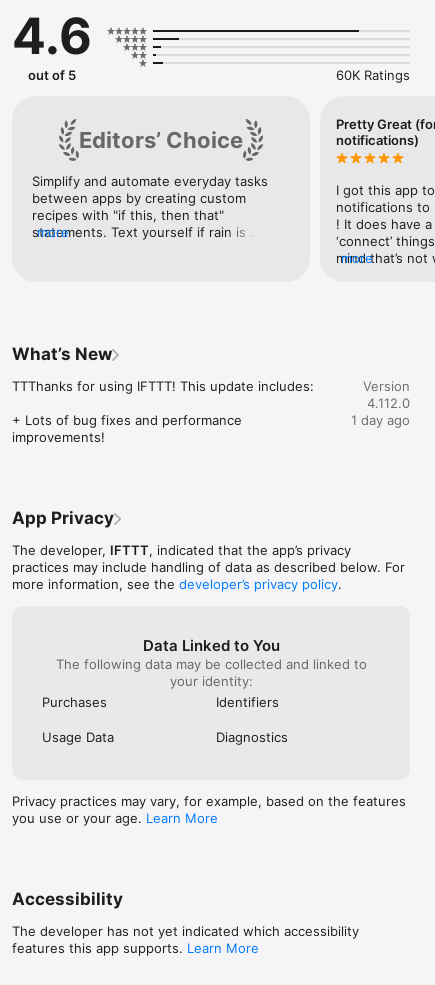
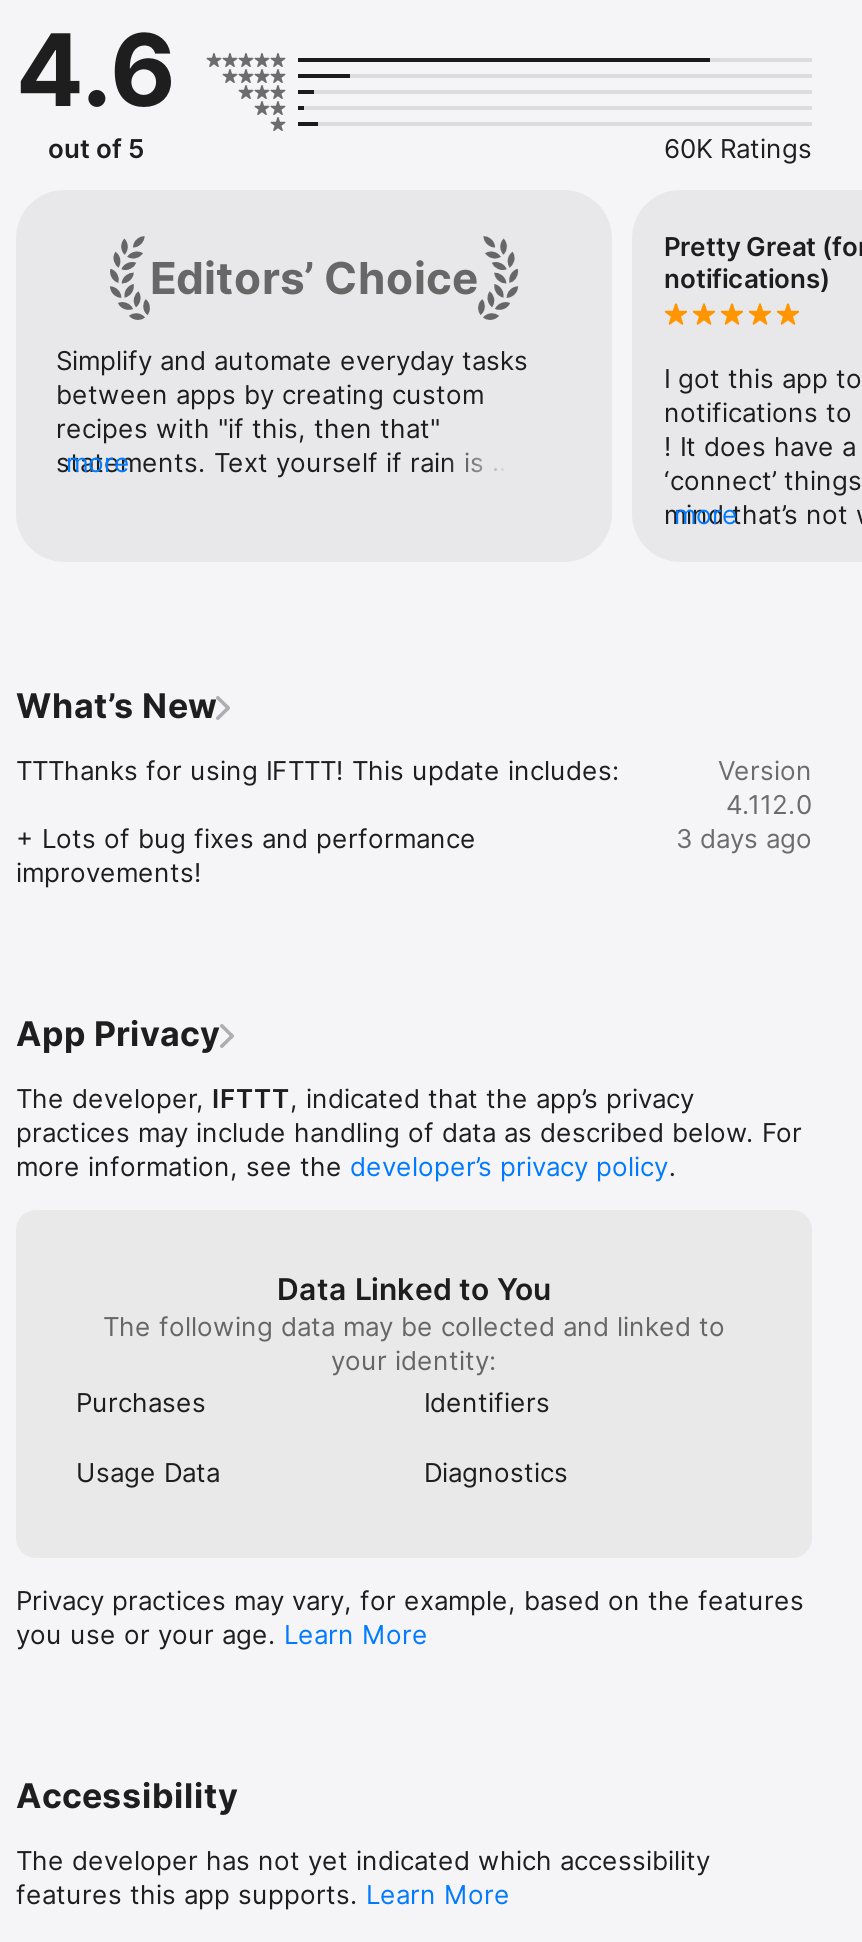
[351,412,410,428] 1 day ago -> [676,822,812,854] 3 days ago

